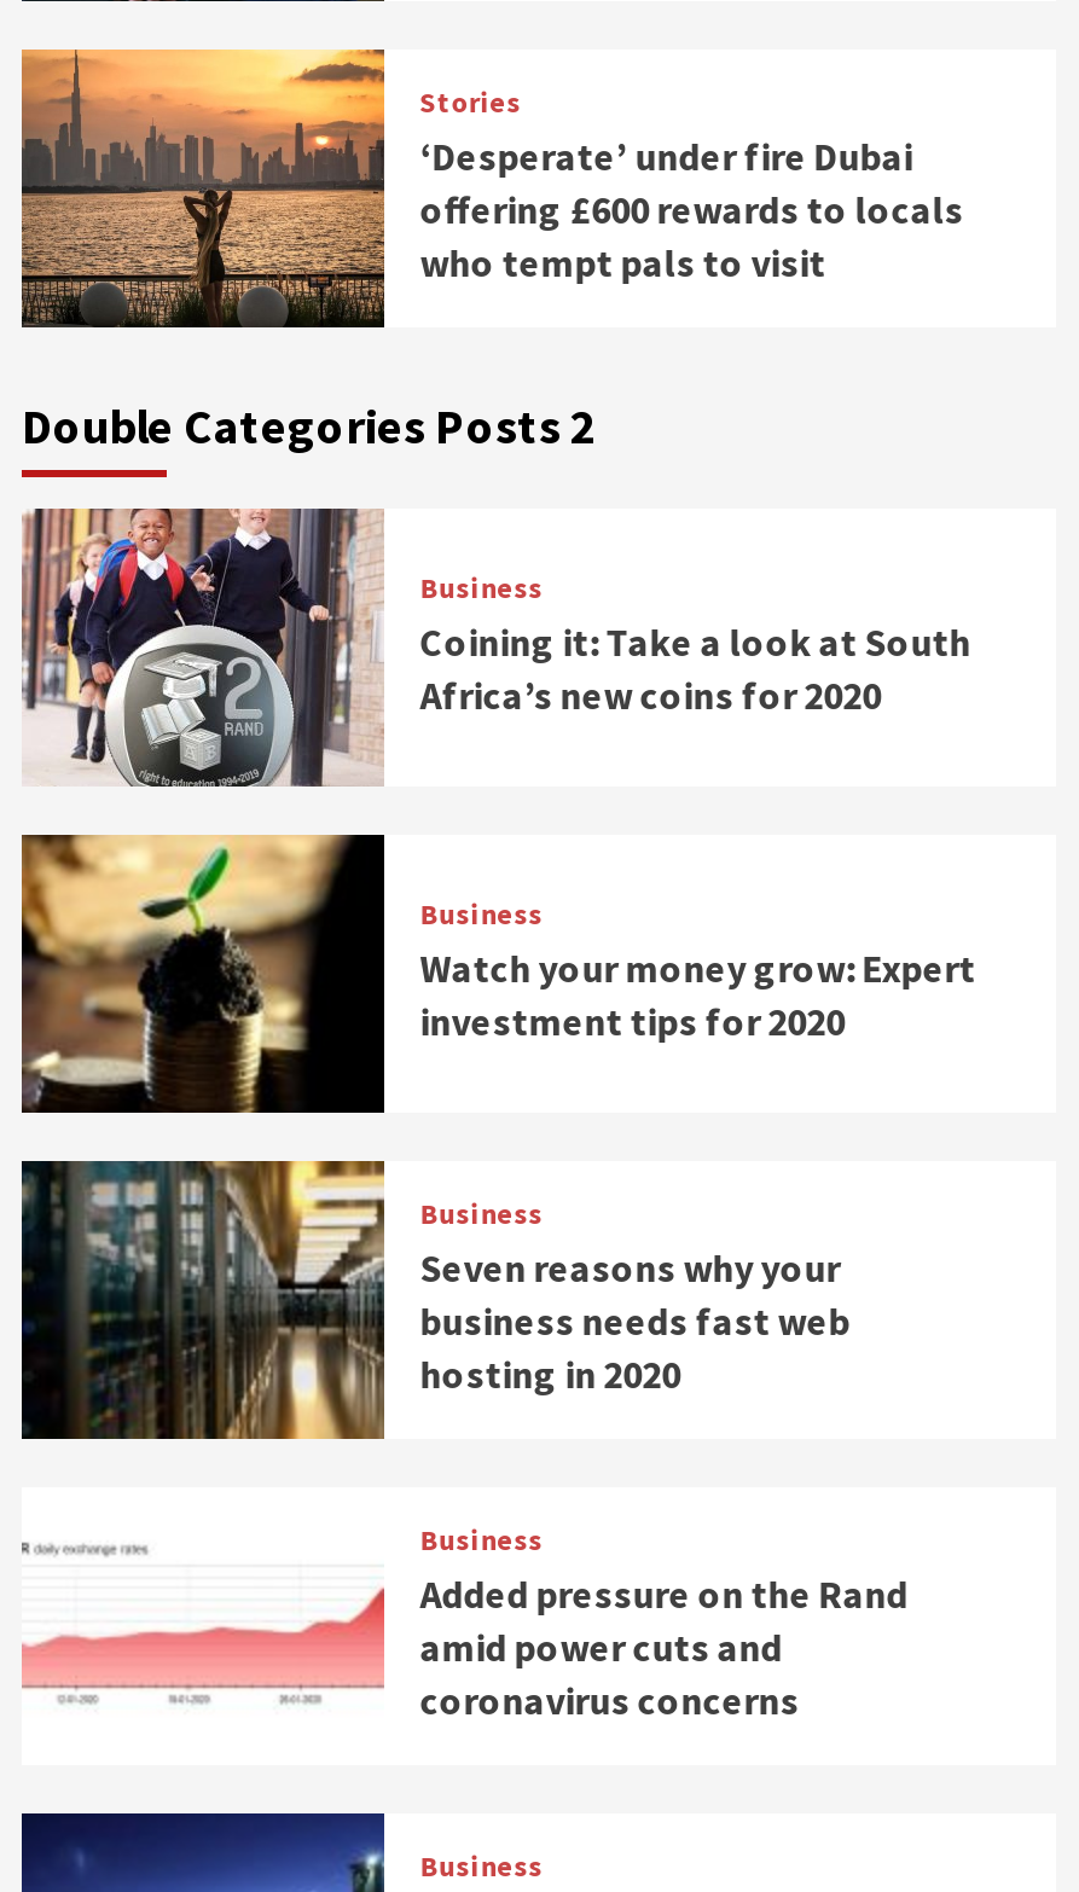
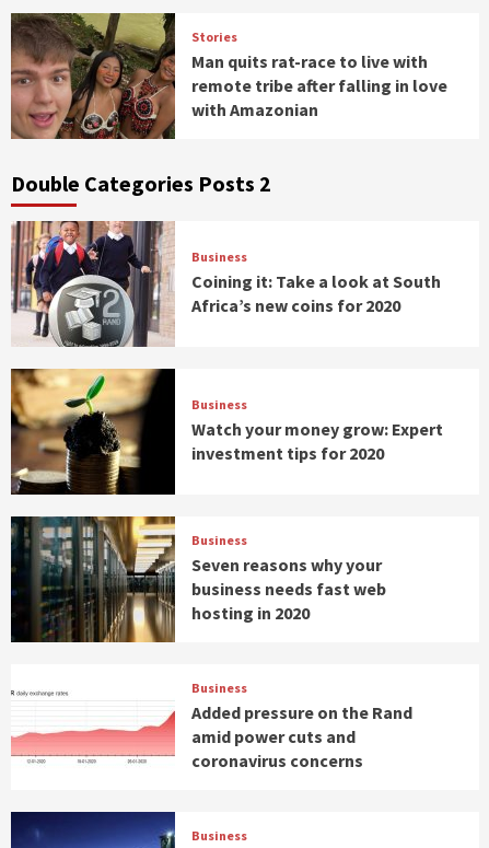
[19,48,964,329] [image] | ‘Desperate’ under fire Dubai | offering £600 rewards to locals | who tempt pals to visit -> [10,12,447,140] [image] | Man quits rat-race to live with | remote tribe after falling in love | with Amazonian

